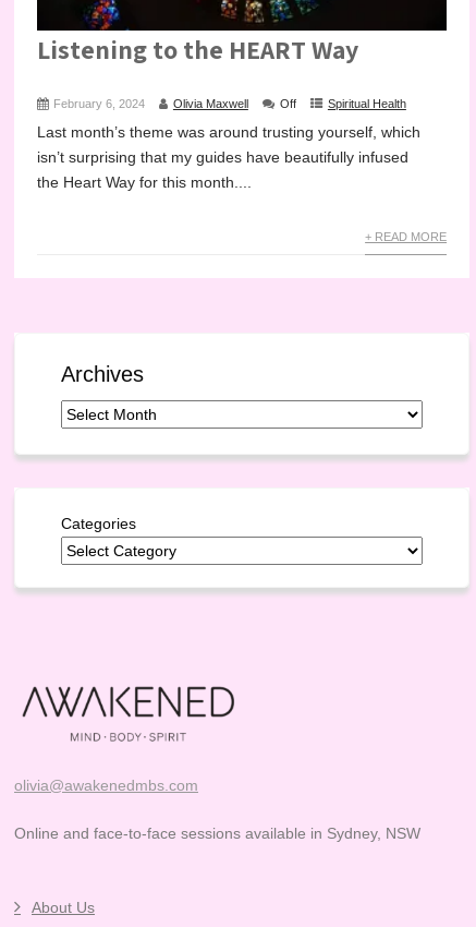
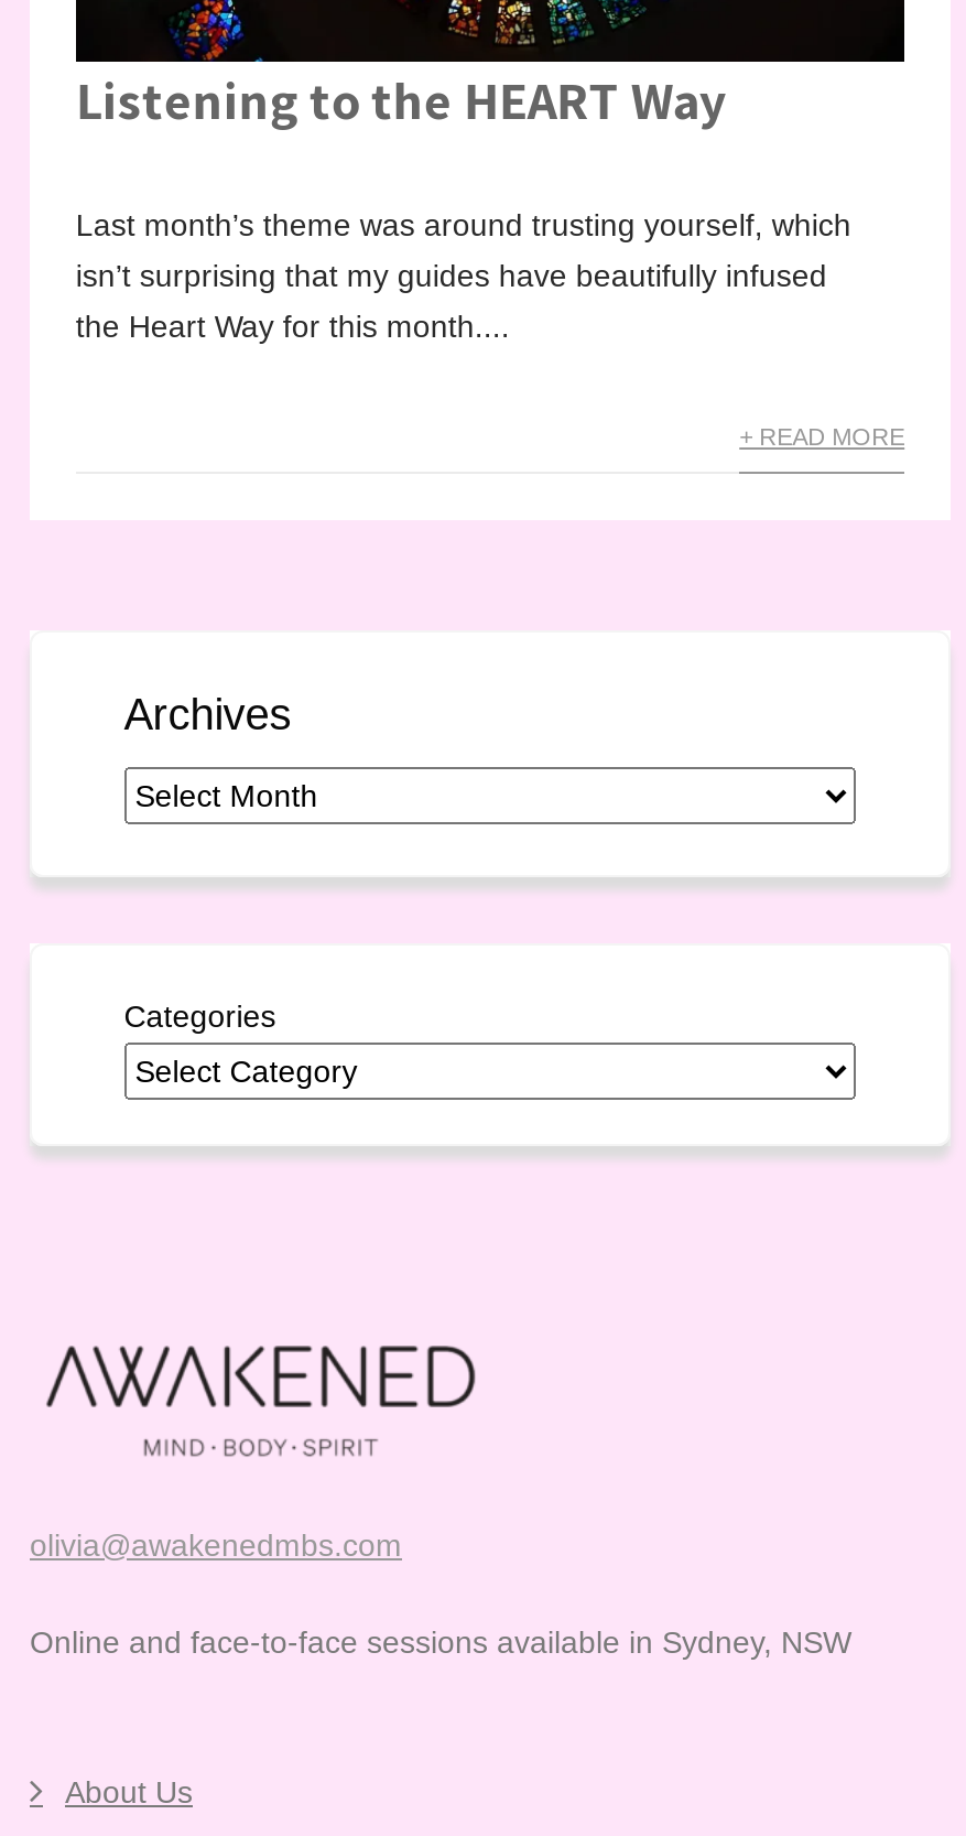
[53,97,406,110] February 6, 2024 | Olivia Maxwell | Off | Spiritual Health -> none

